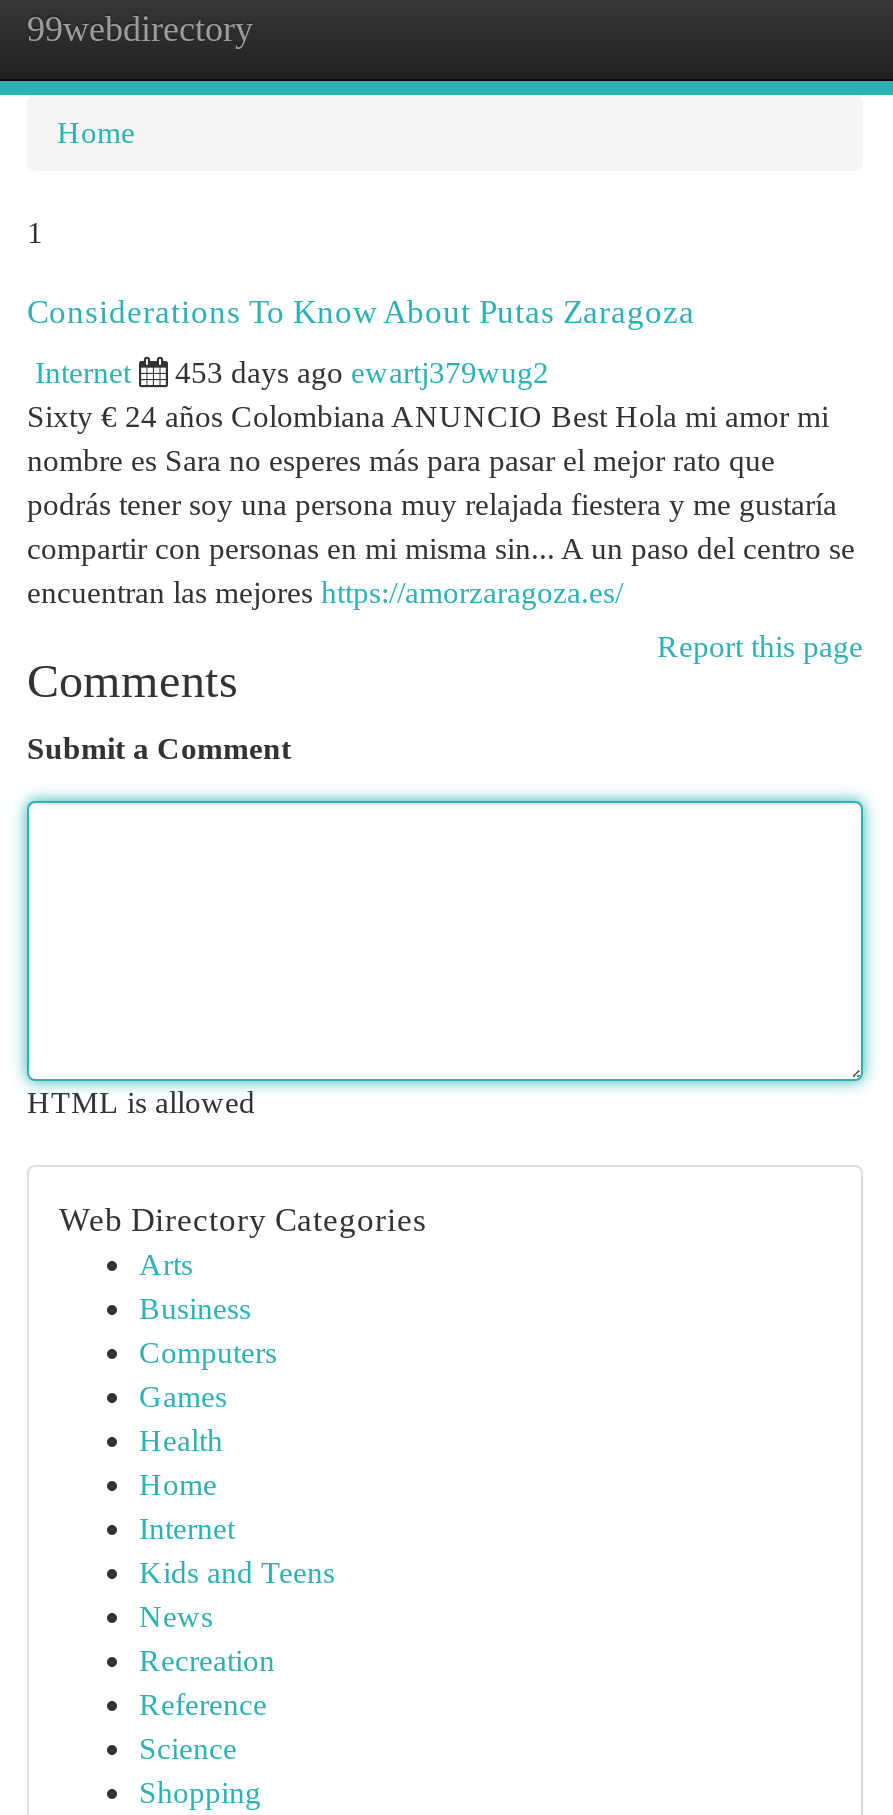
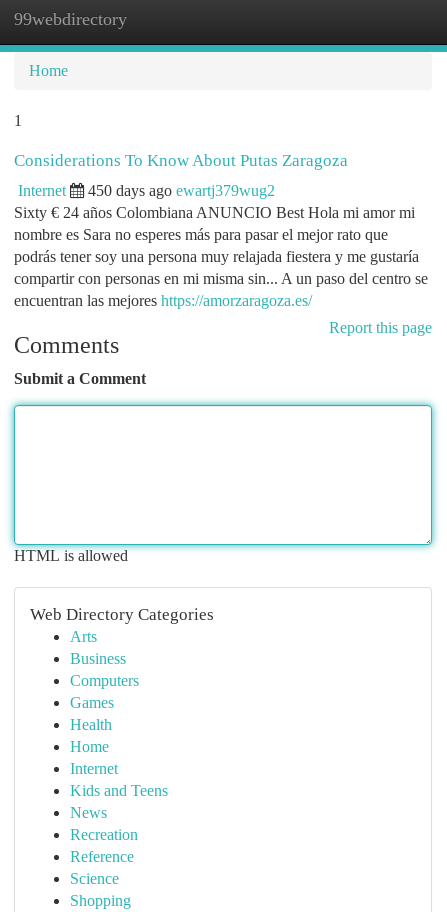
[175,355,549,389] 453 days ago ewartj379wug2 -> [88,182,275,199] 450 days ago ewartj379wug2

